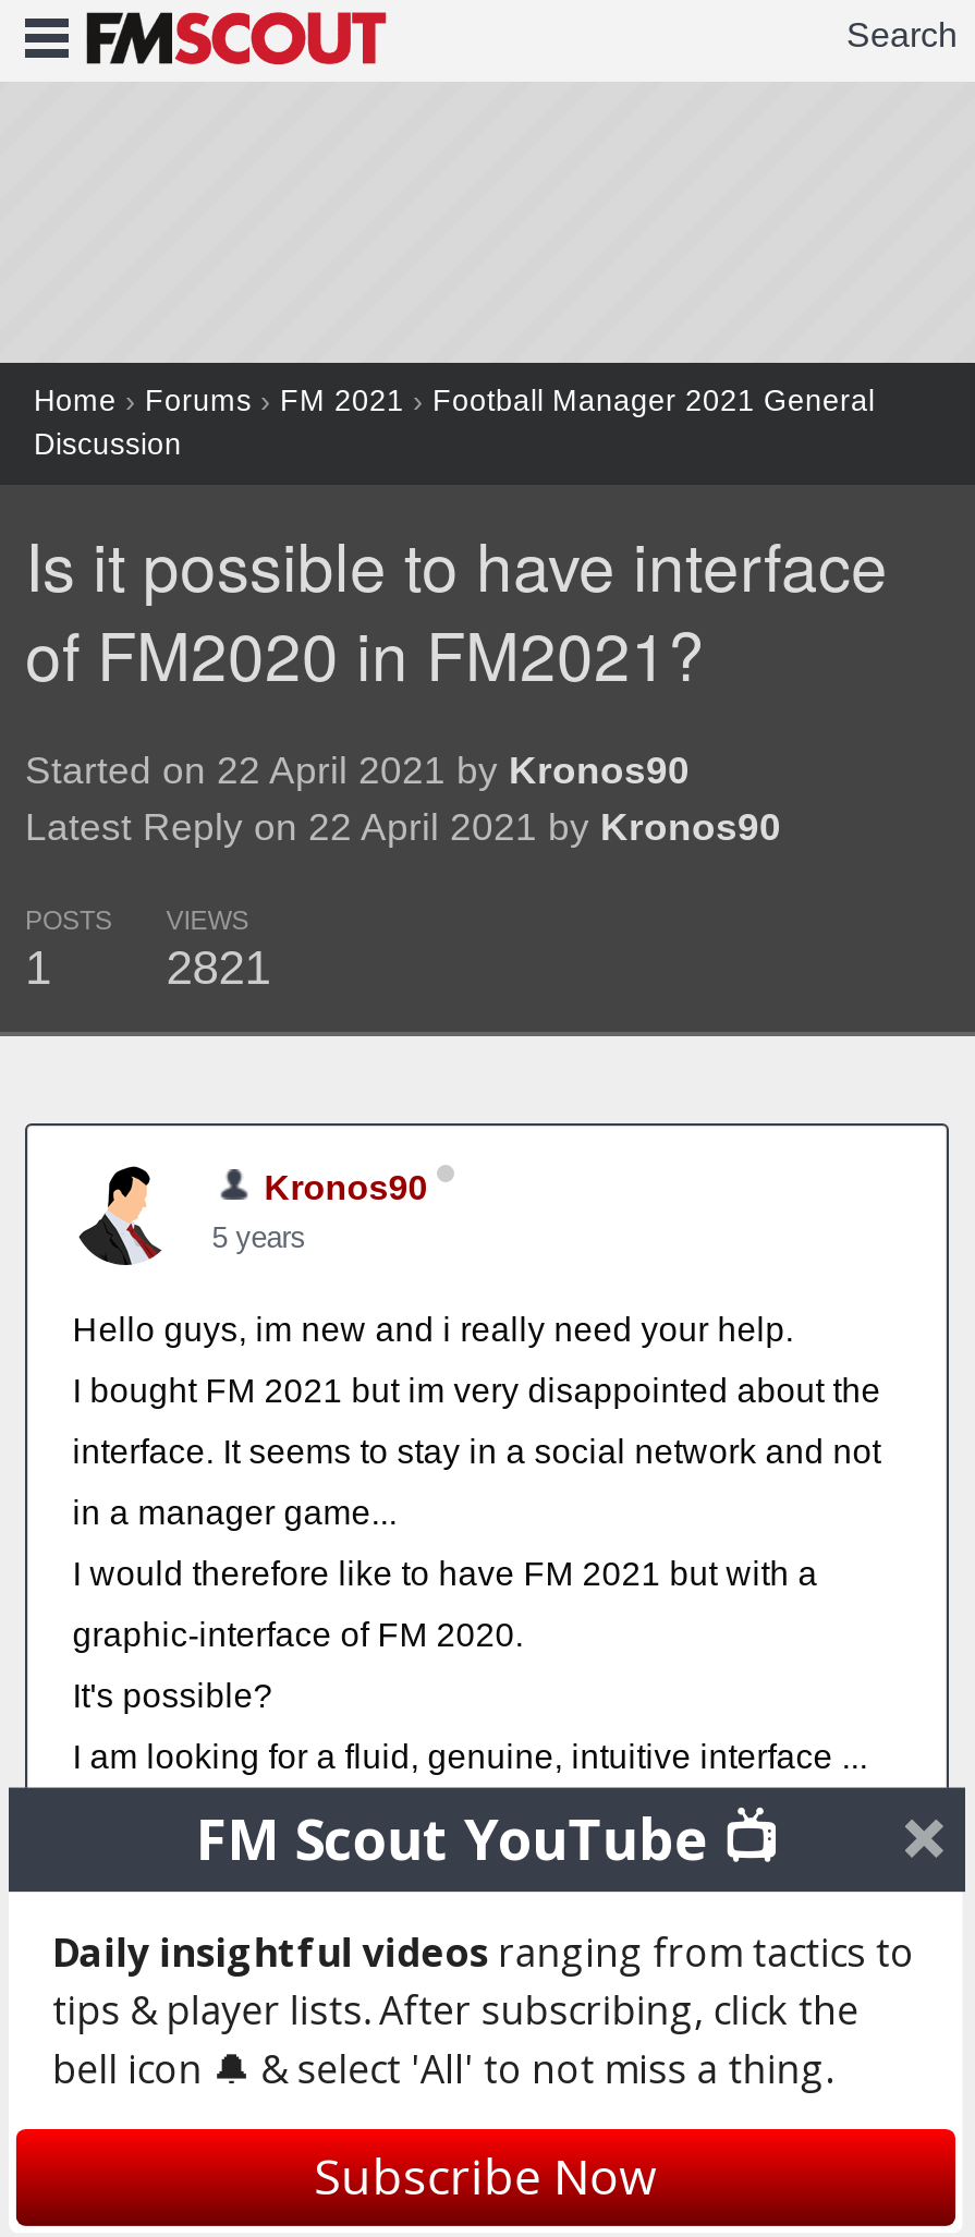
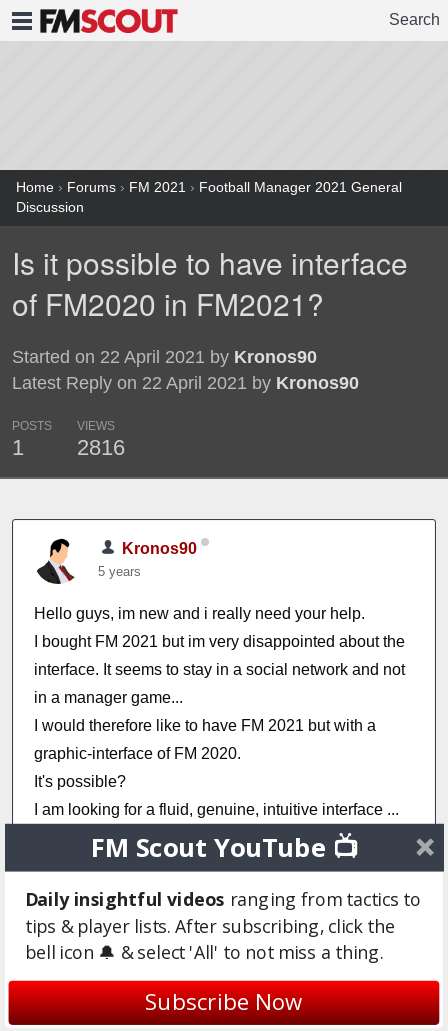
[166,941,271,995] 2821 -> [77,435,125,460] 2816

